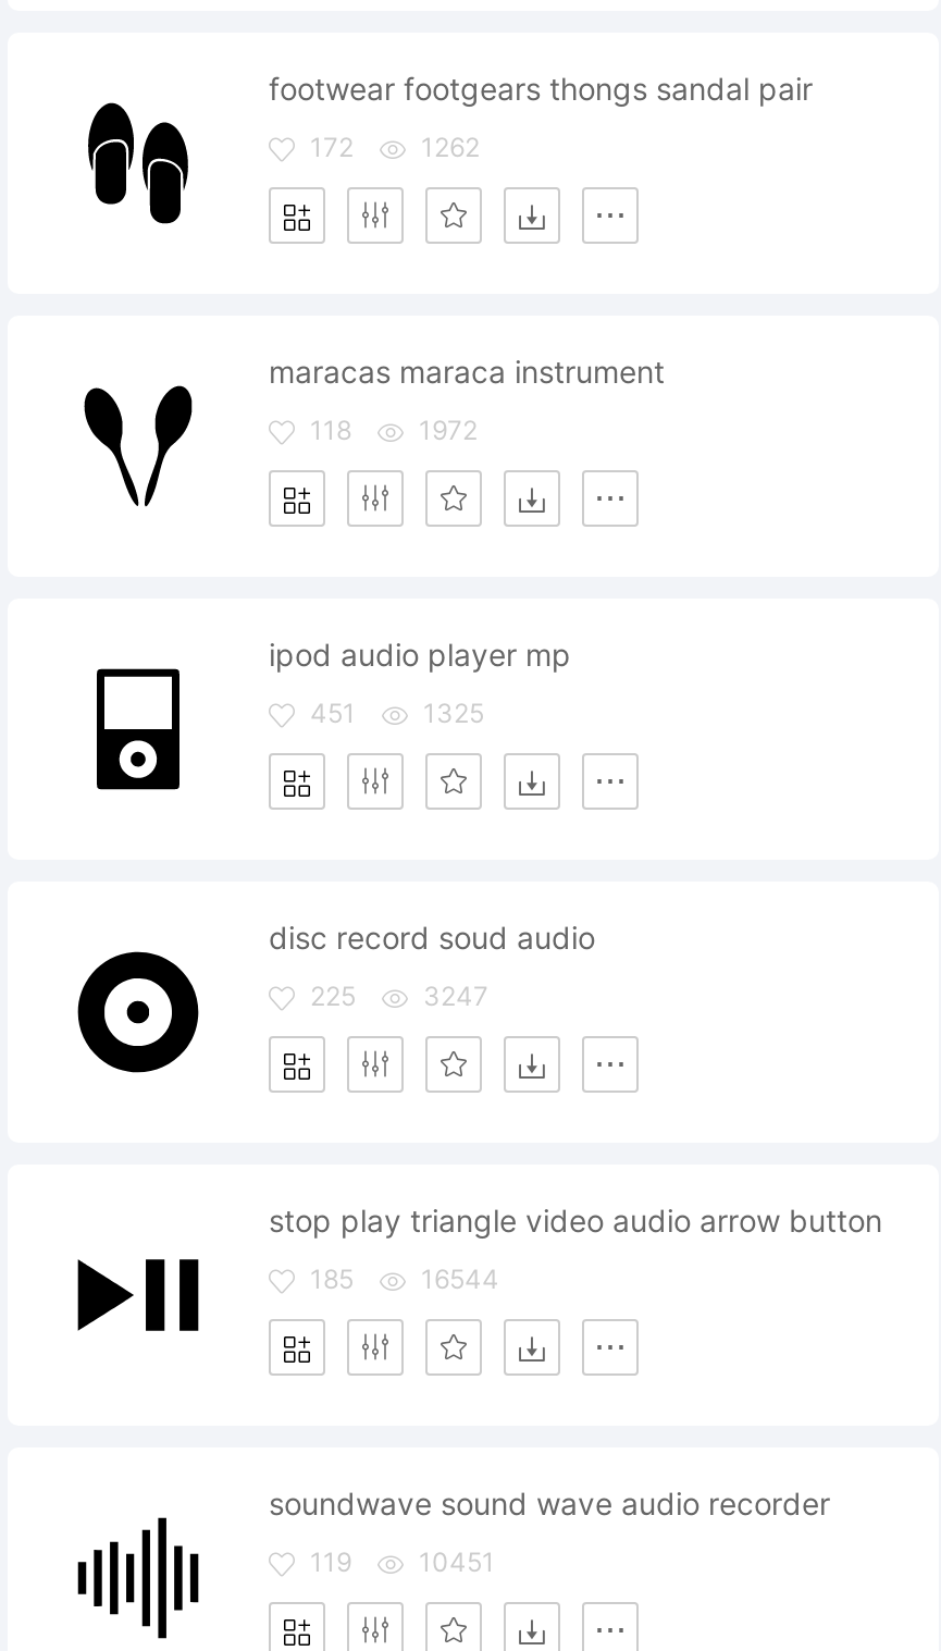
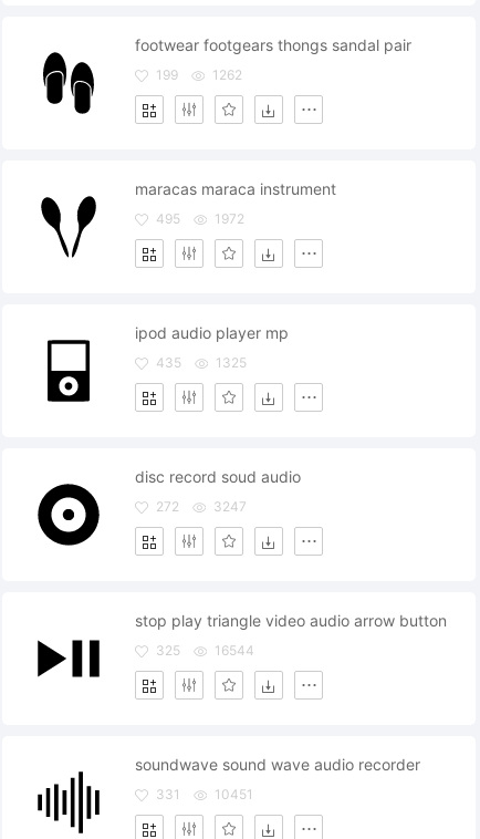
[310,131,354,163] 172 -> [156,66,178,83] 199
[310,414,351,446] 118 -> [156,210,180,227] 495
[310,697,356,729] 451 -> [156,354,181,371] 435
[310,979,356,1012] 225 -> [156,498,179,515] 272
[310,1262,354,1295] 185 -> [156,642,180,659] 325
[310,1545,351,1578] 119 -> [156,786,180,802] 331

